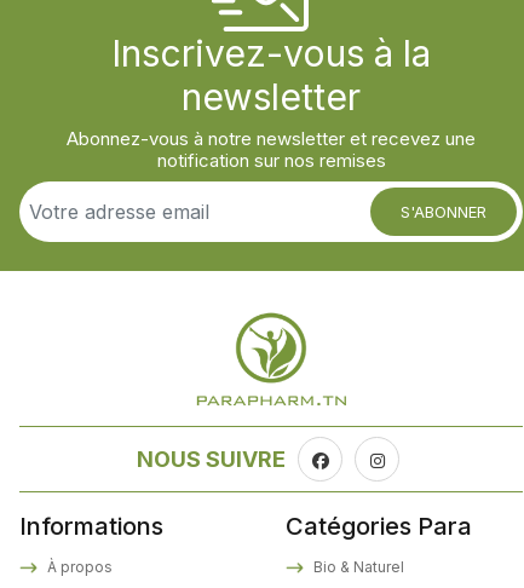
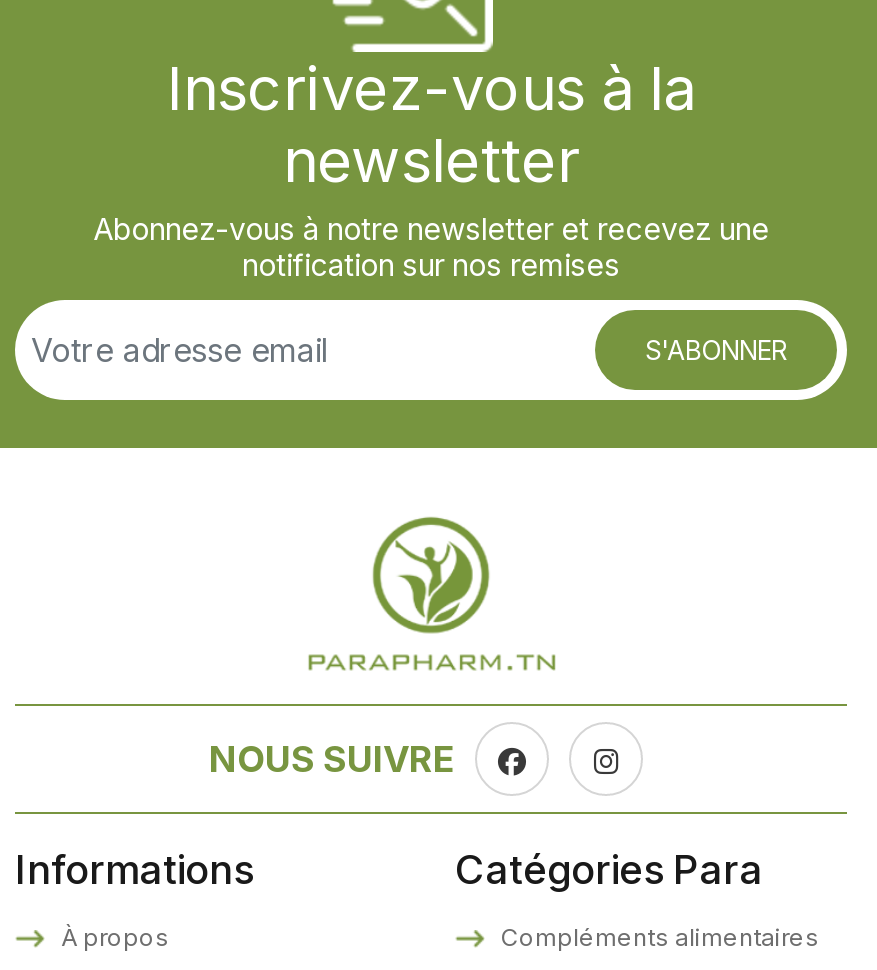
[310,558,404,577] Bio & Naturel -> [495,923,819,953] Compléments alimentaires

